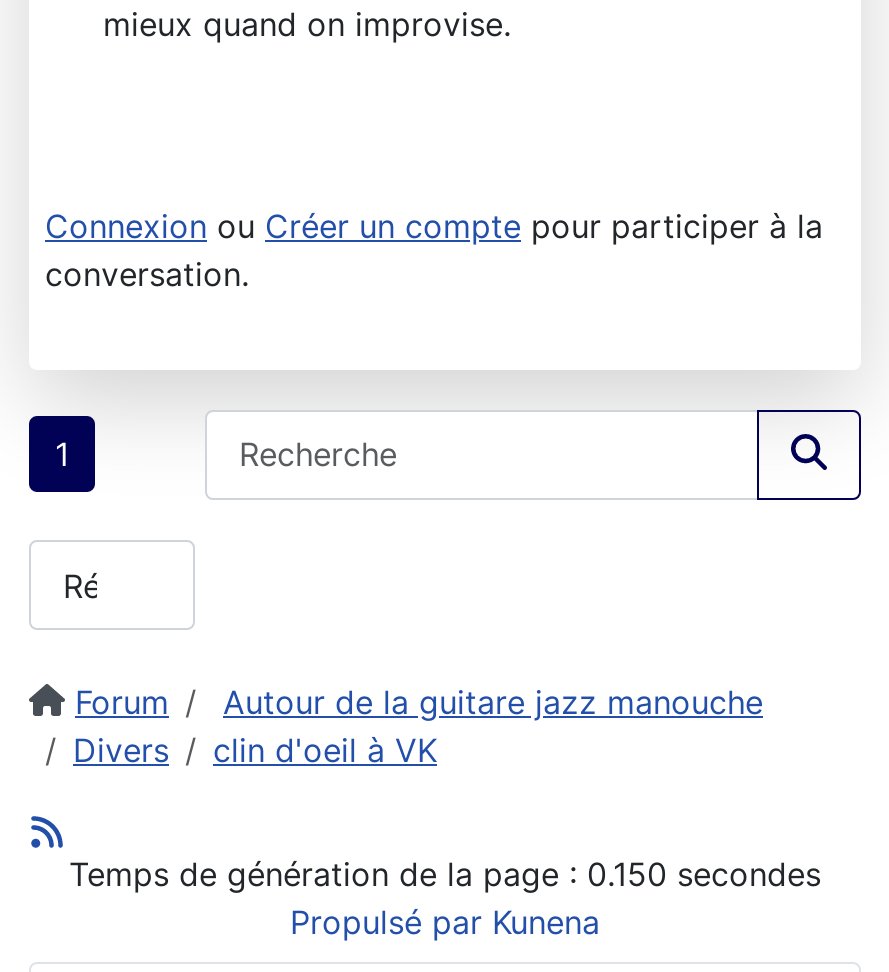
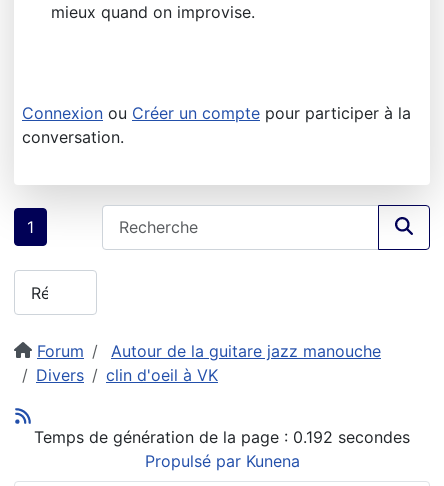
[69,854,821,894] Temps de génération de la page : 0.150 secondes -> [34,427,410,447] Temps de génération de la page : 0.192 secondes

